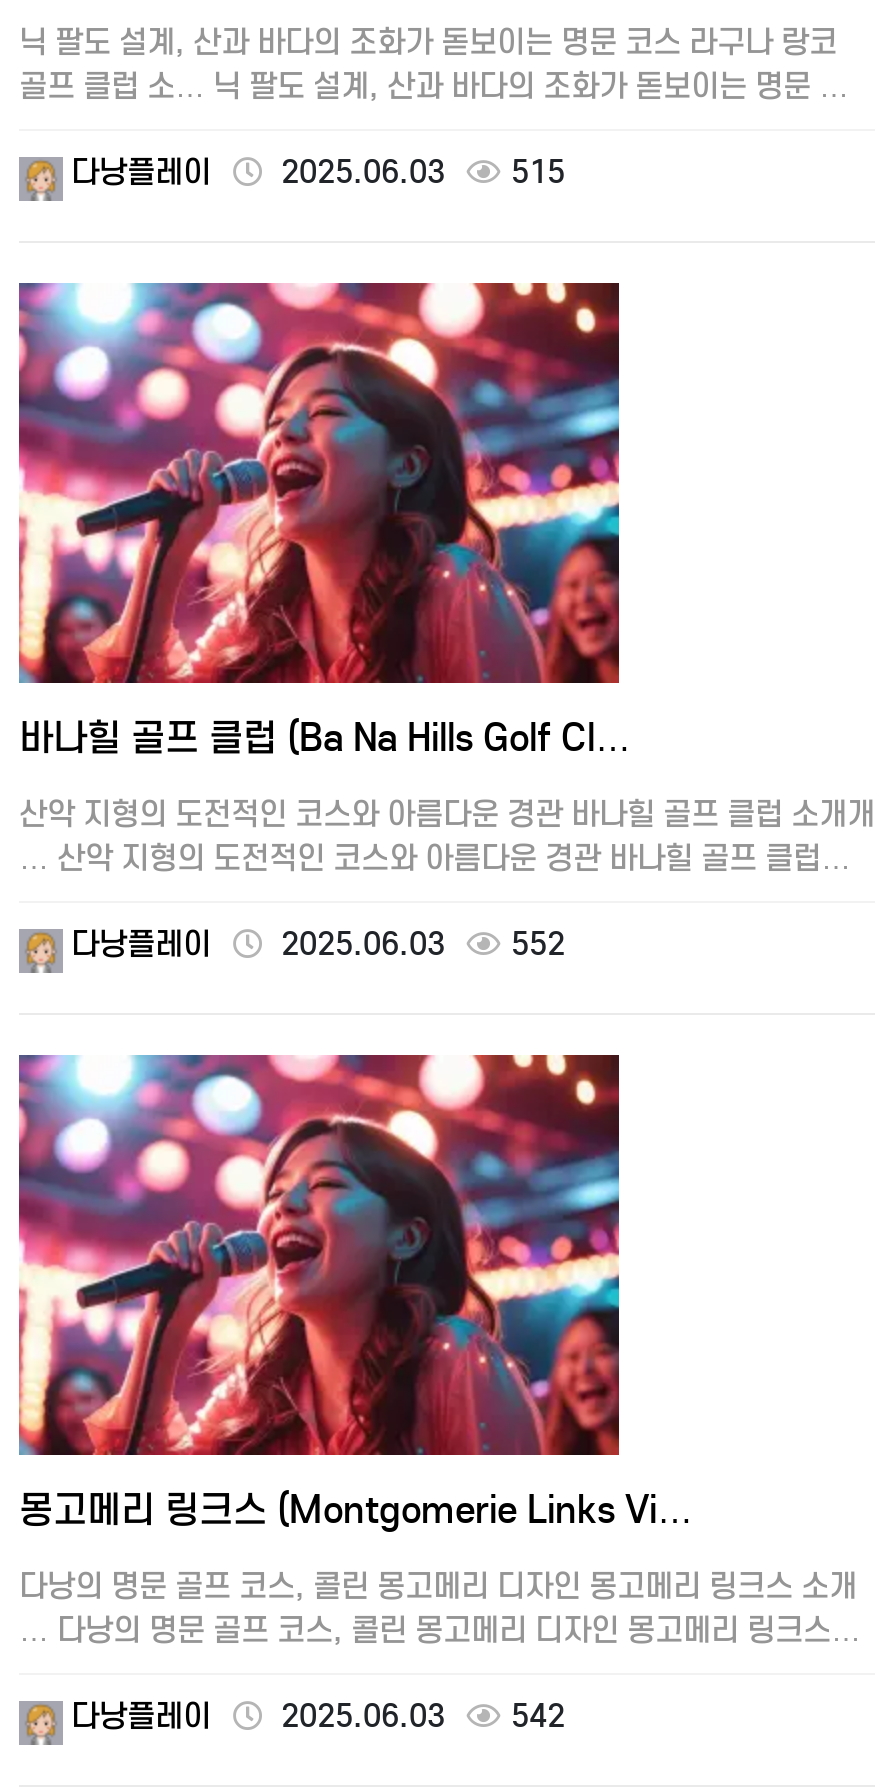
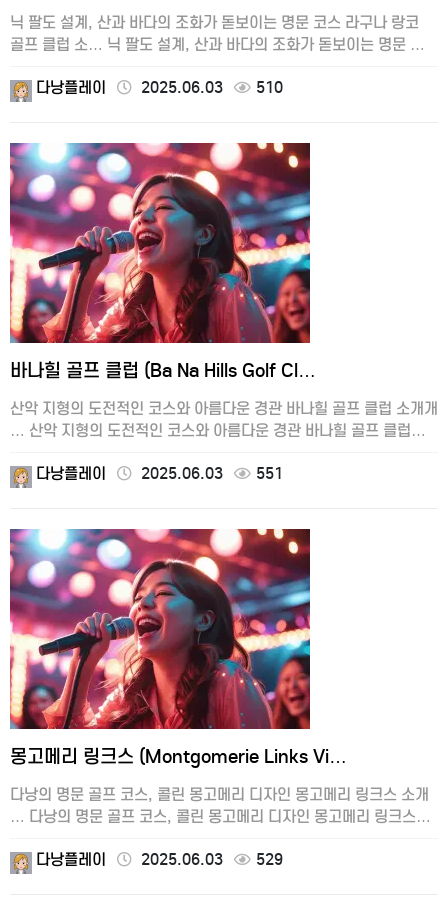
[63,153,565,191] 다낭플레이 2025.06.03 515 -> [32,78,283,97] 다낭플레이 2025.06.03 510
[63,925,565,963] 다낭플레이 2025.06.03 552 -> [32,464,283,483] 다낭플레이 2025.06.03 551
[63,1697,565,1735] 다낭플레이 2025.06.03 542 -> [32,850,283,869] 다낭플레이 2025.06.03 529

